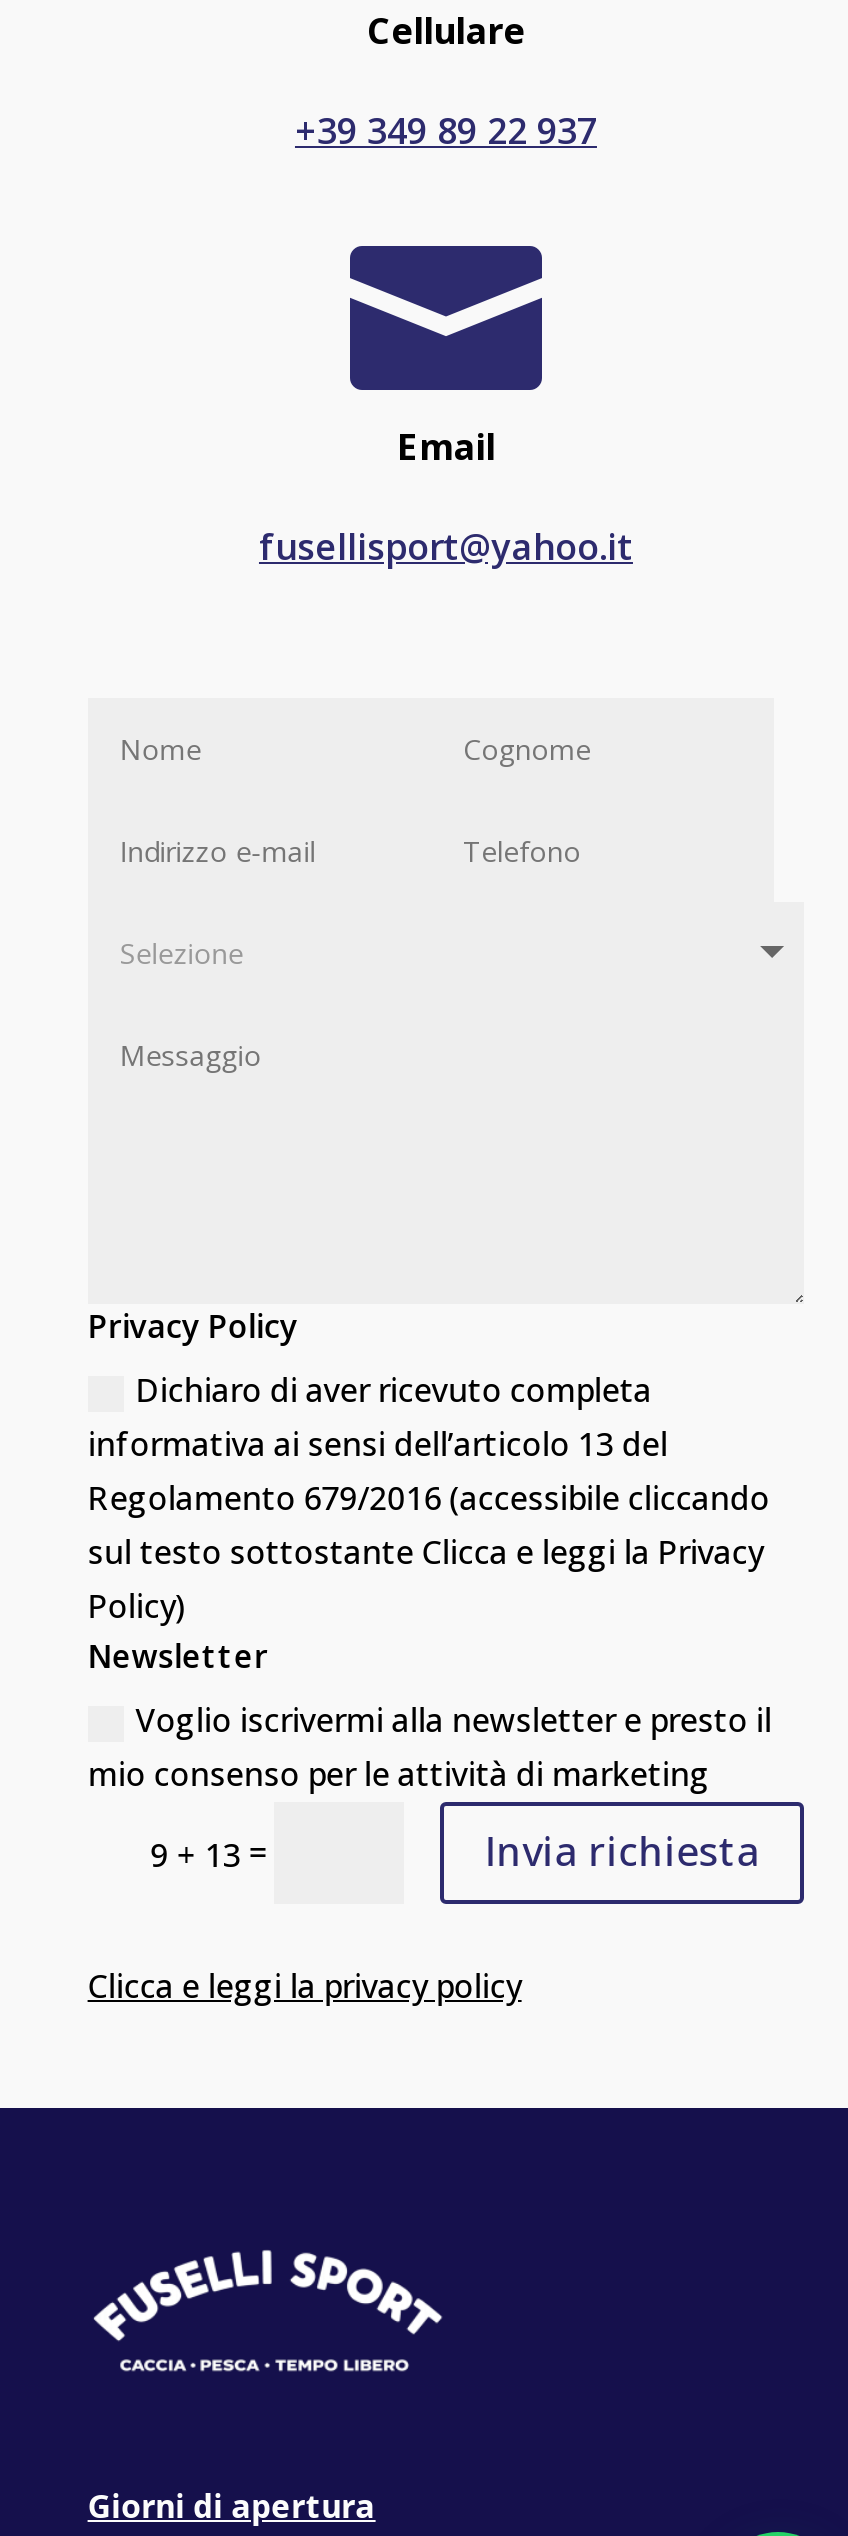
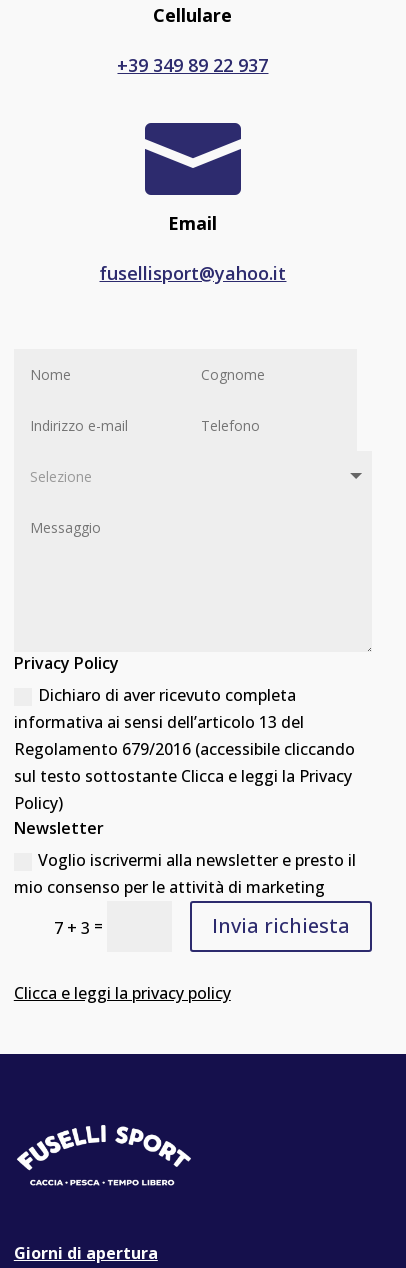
[150,1830,274,1877] 9 + 13 = -> [54,915,107,939] 7 + 3 =

